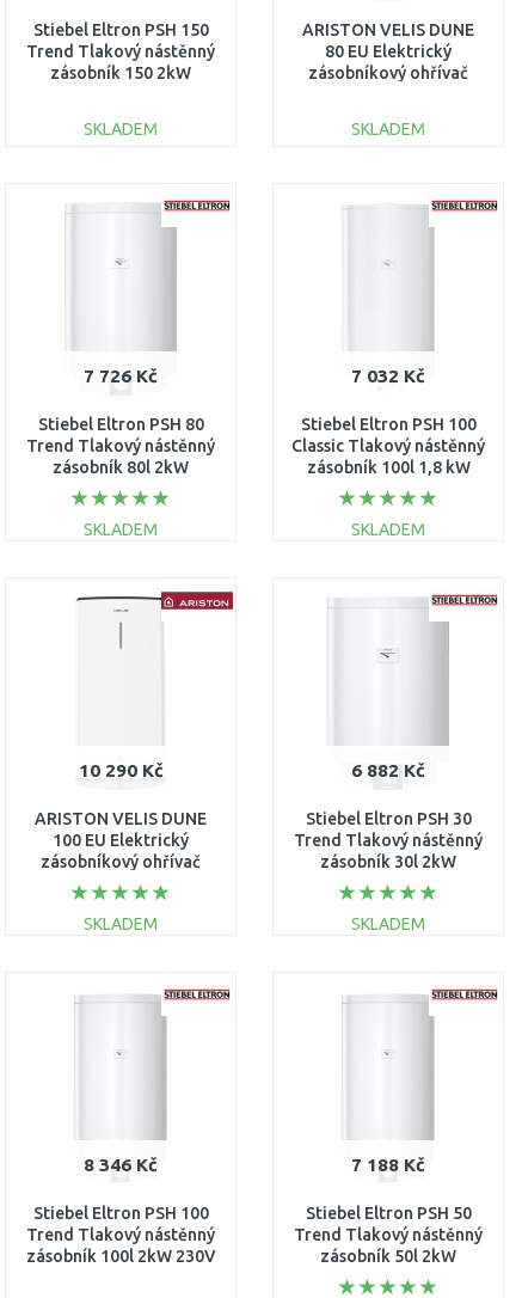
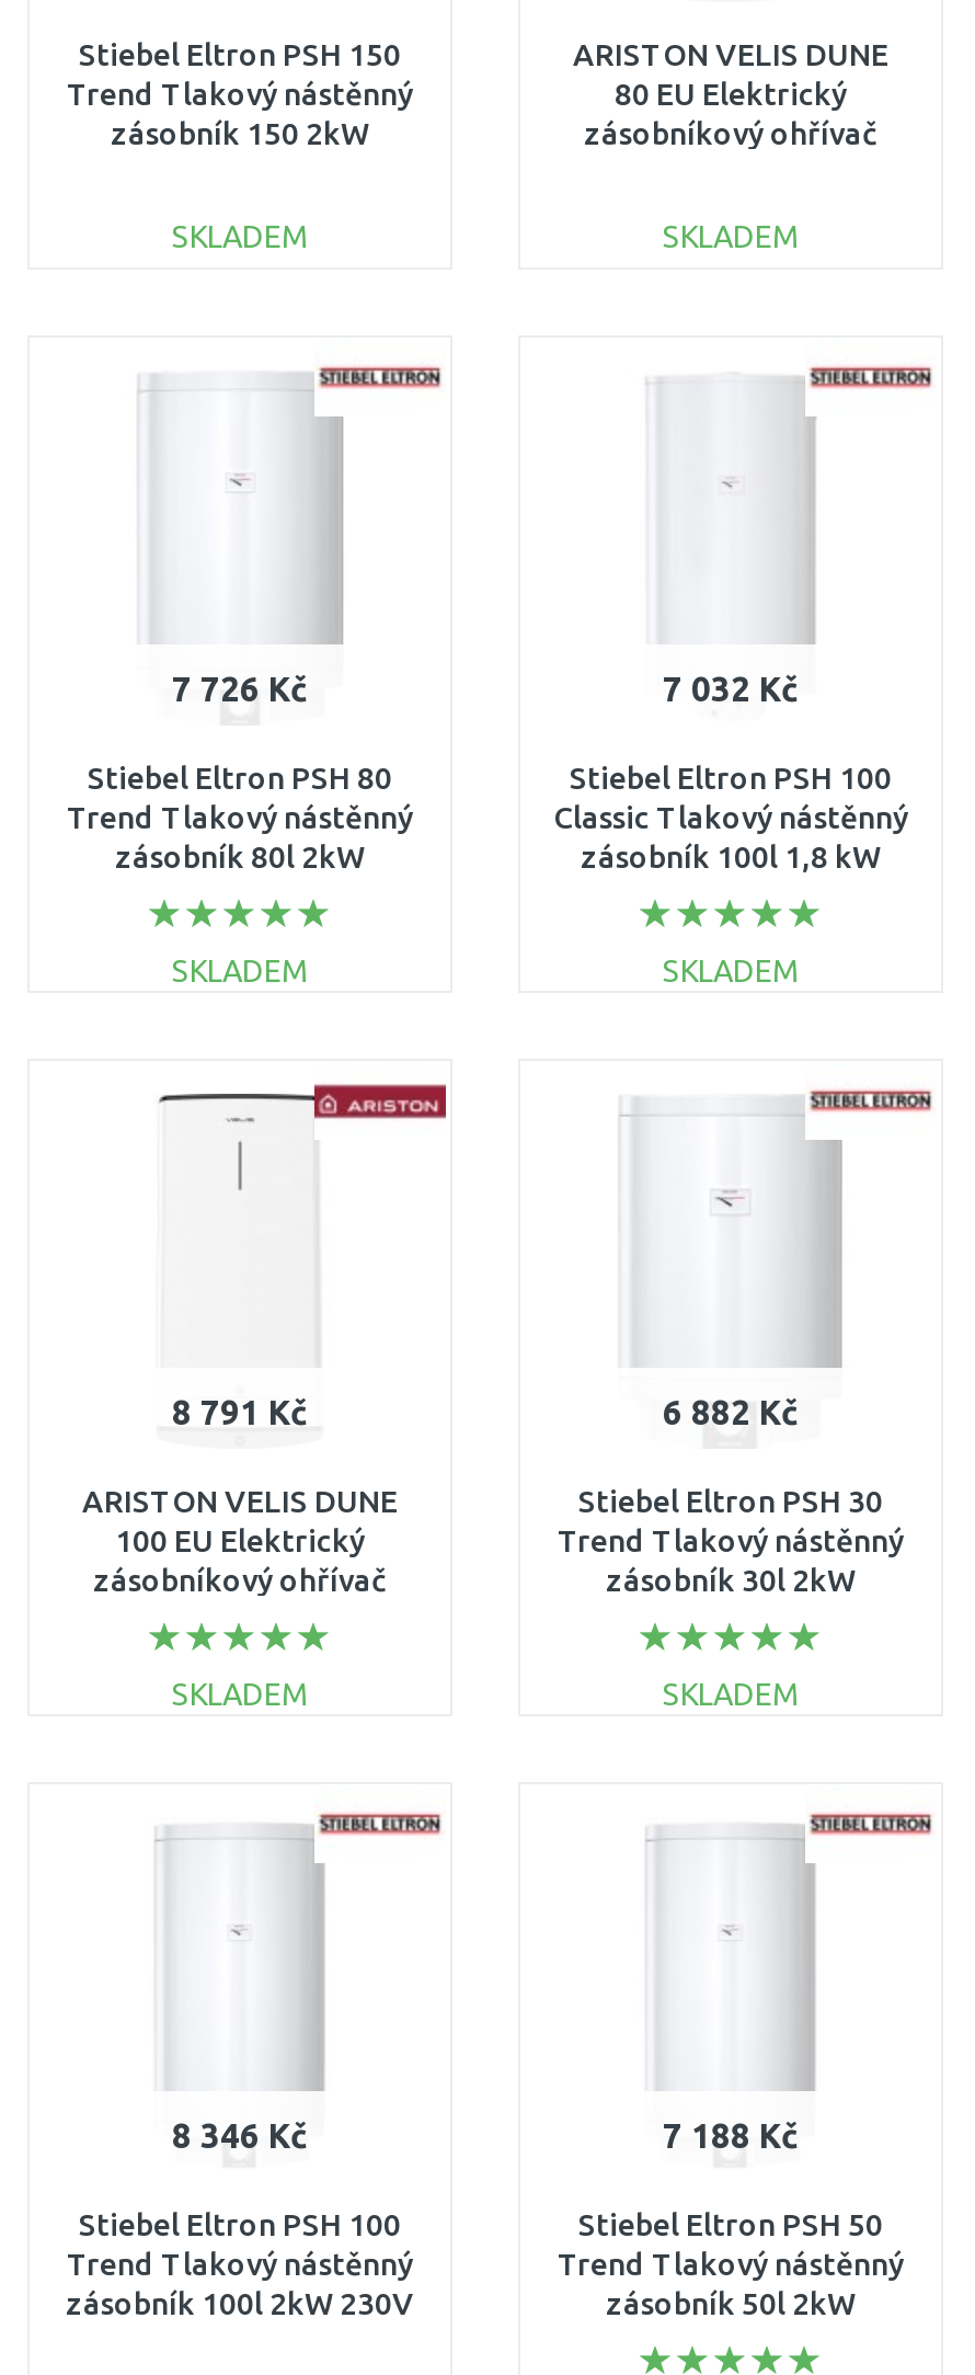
[78,760,163,780] 10 290 Kč -> [172,1394,308,1431] 8 791 Kč

